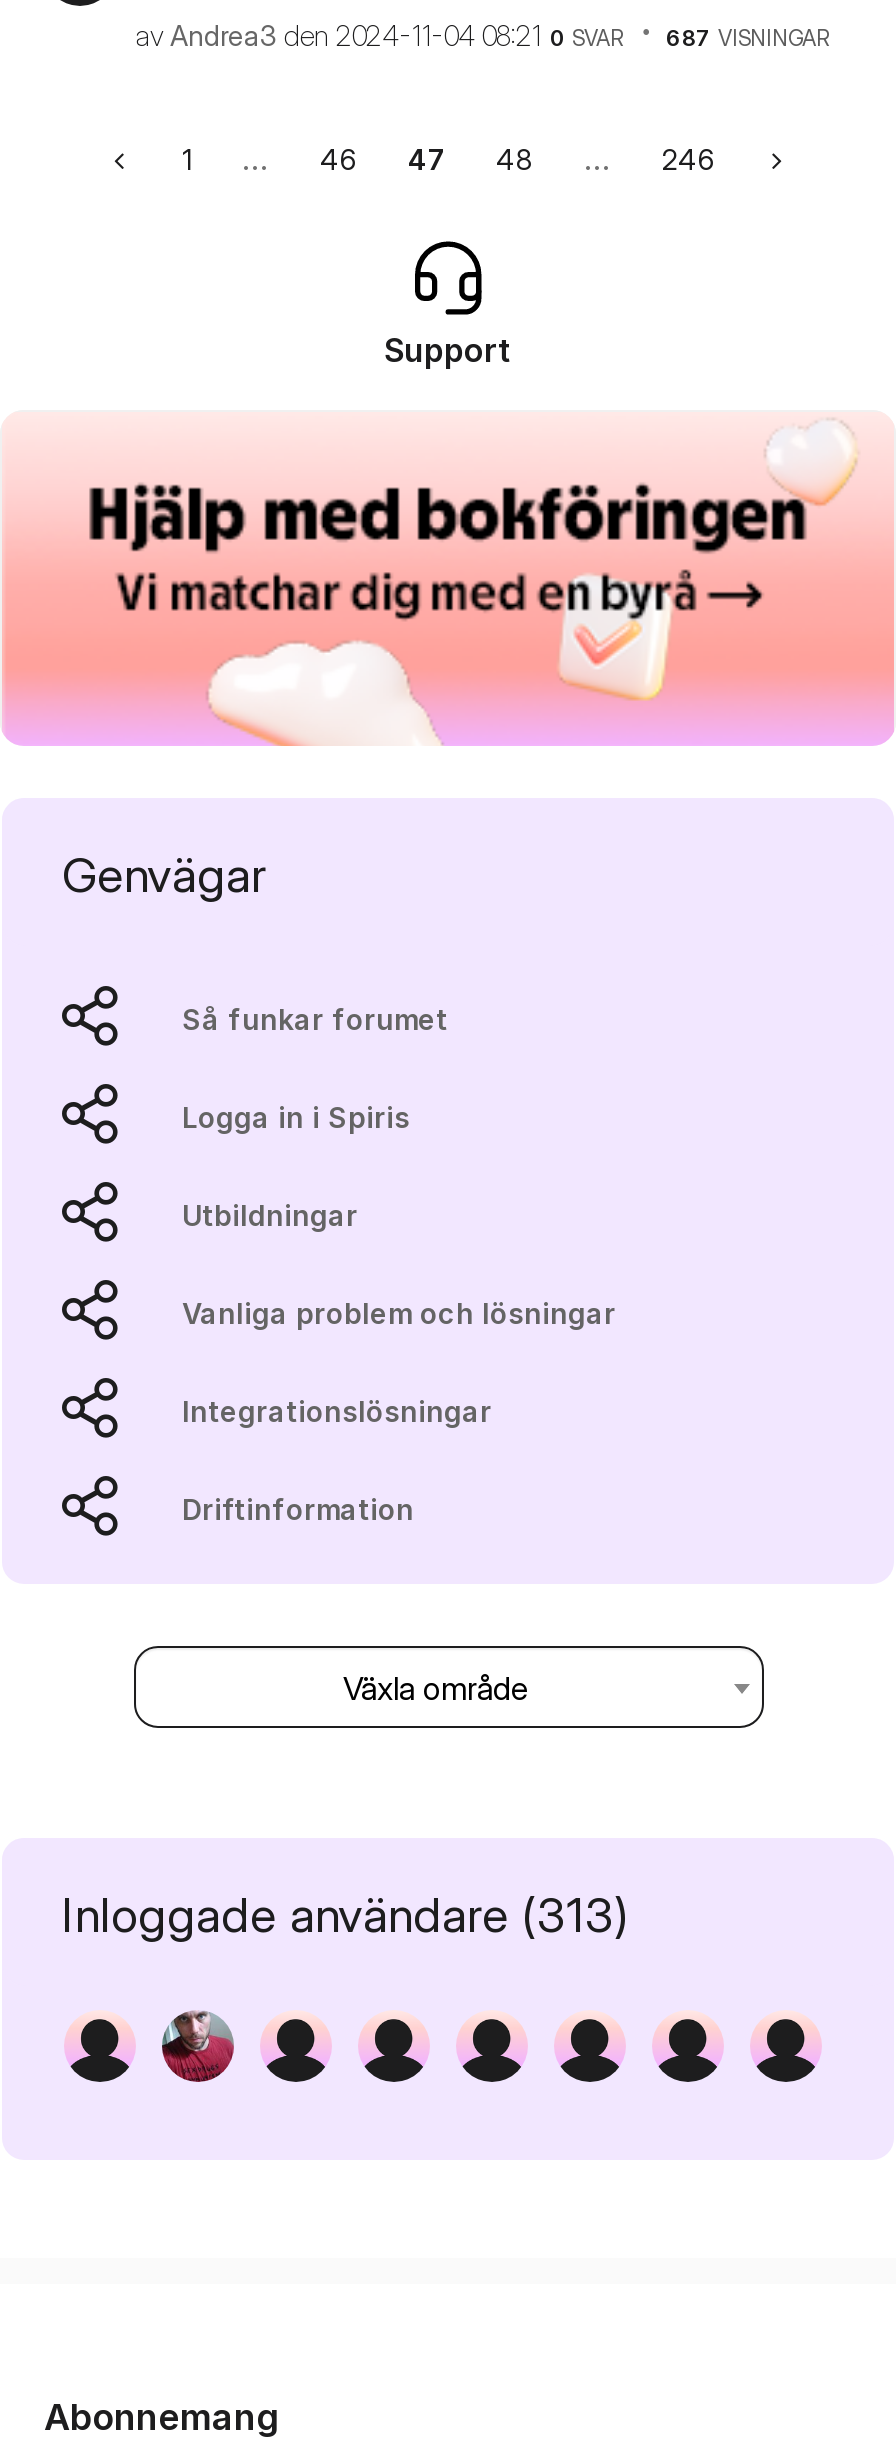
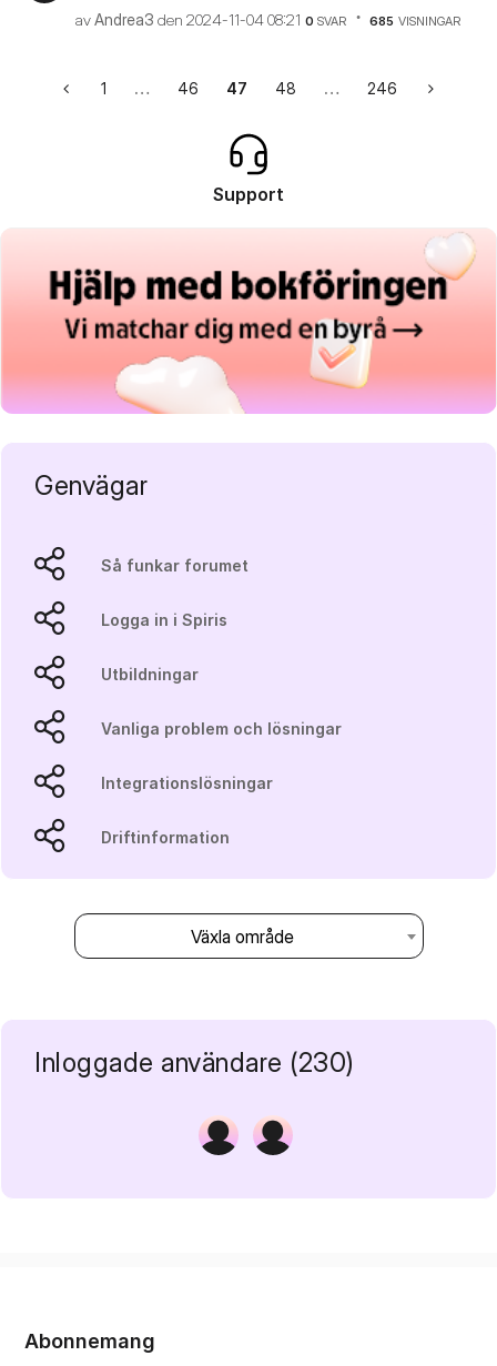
[136,18,830,52] av Andrea3 den 2024-11-04 08:21 0 SVAR 687 VISNINGAR -> [75,10,460,29] av Andrea3 den 2024-11-04 08:21 0 SVAR 685 VISNINGAR
[62,1886,629,1944] Inloggade användare (313) -> [34,1046,354,1079] Inloggade användare (230)
[66,2014,134,2084] [image] -> none
[160,2010,236,2084] [image] -> none
[262,2014,330,2084] [image] -> none
[556,2014,624,2084] [image] -> none
[654,2014,722,2084] [image] -> none
[752,2014,820,2084] [image] -> none

